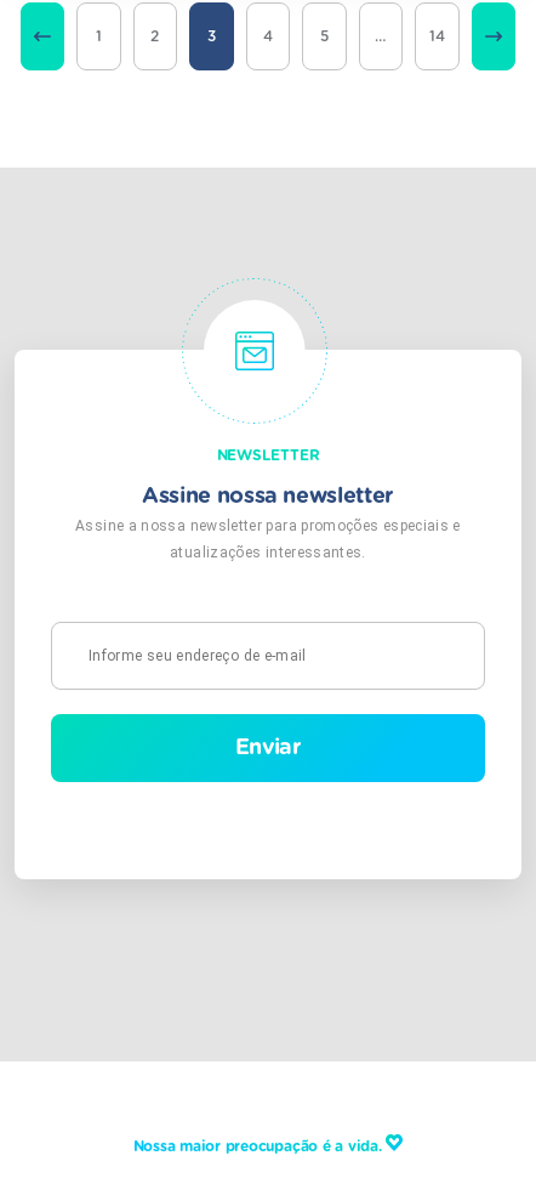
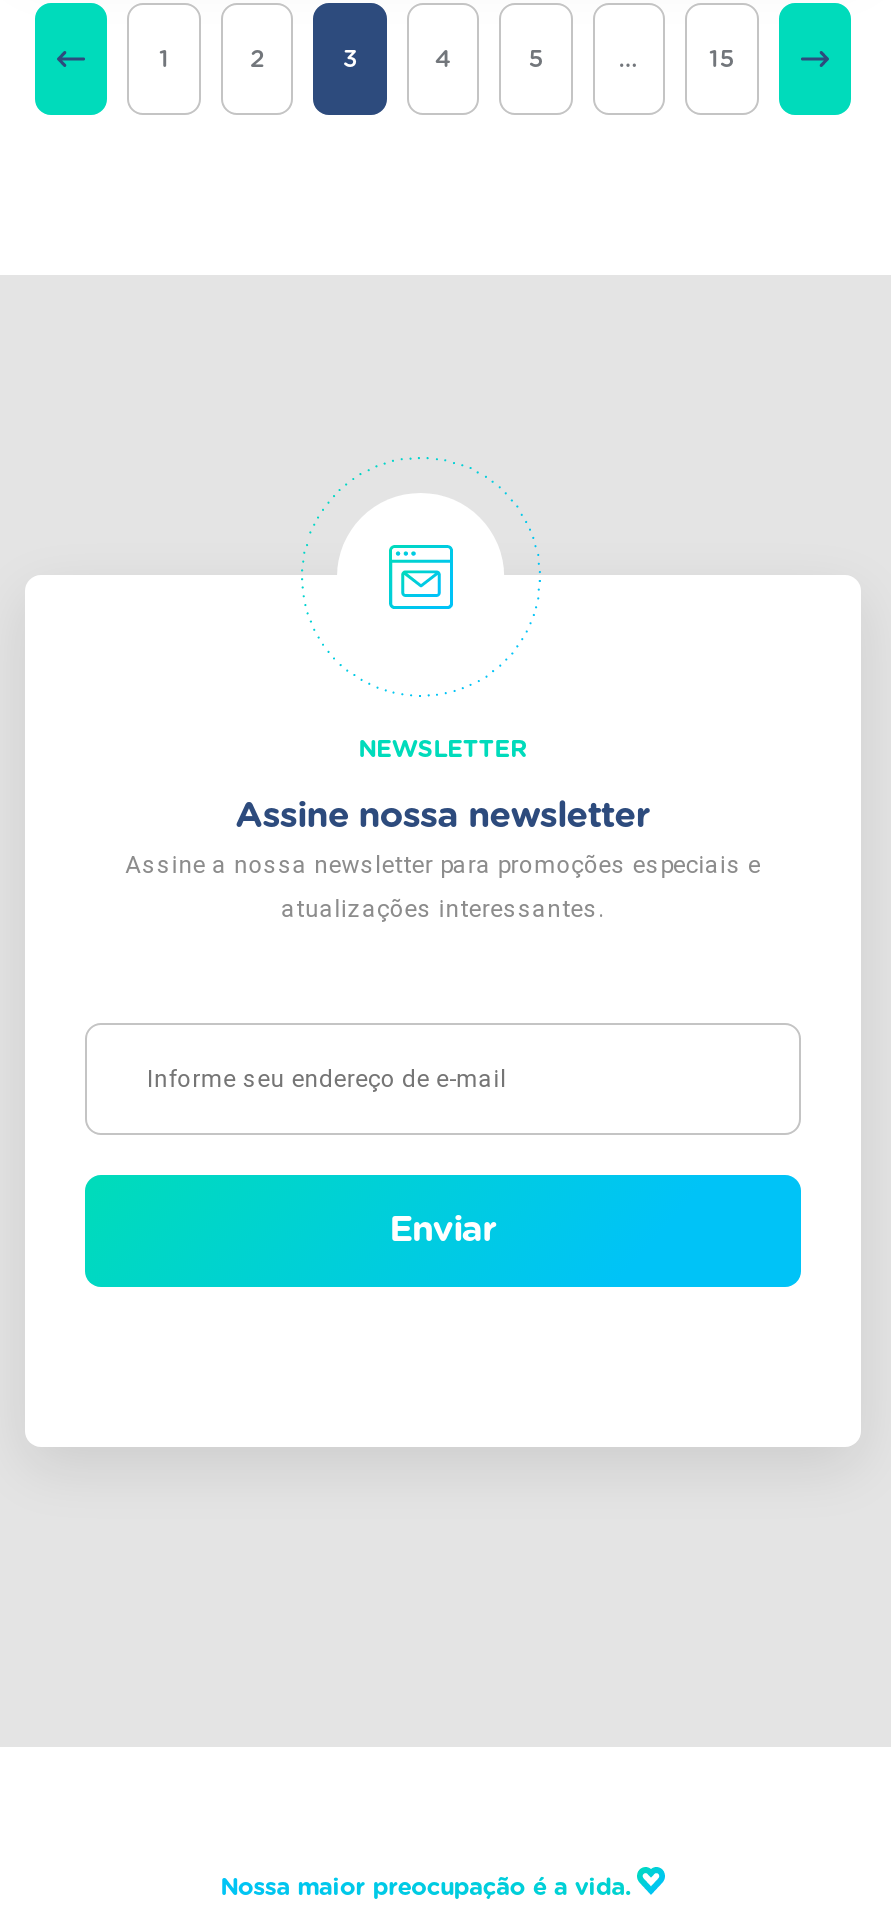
[429,29,445,44] 14 -> [709,47,734,71] 15

